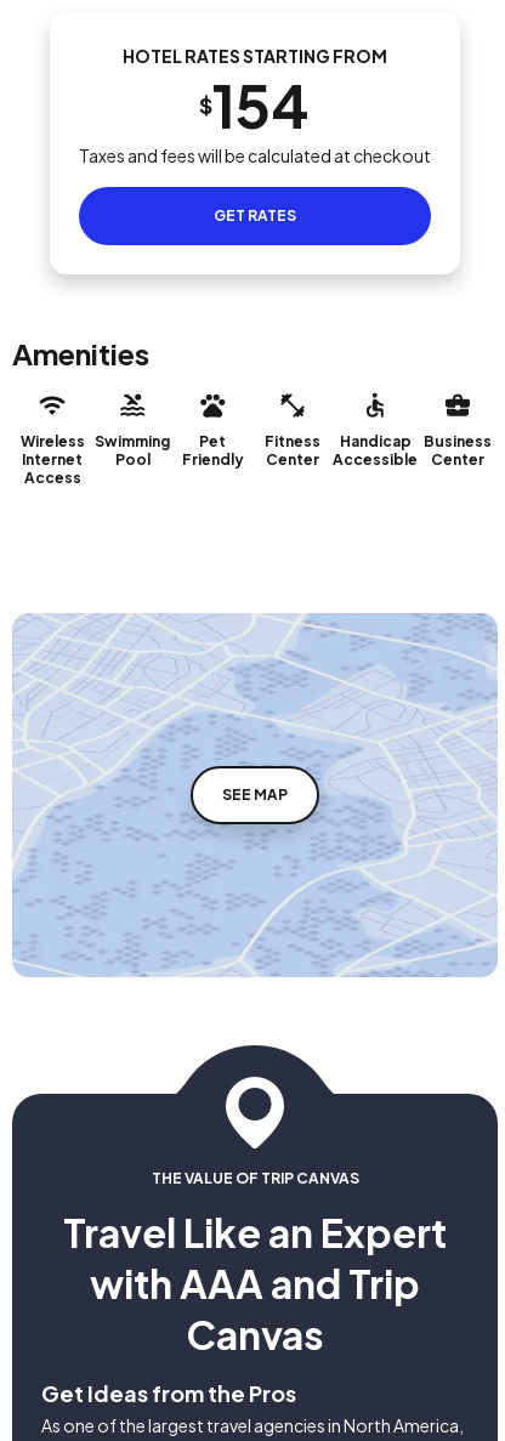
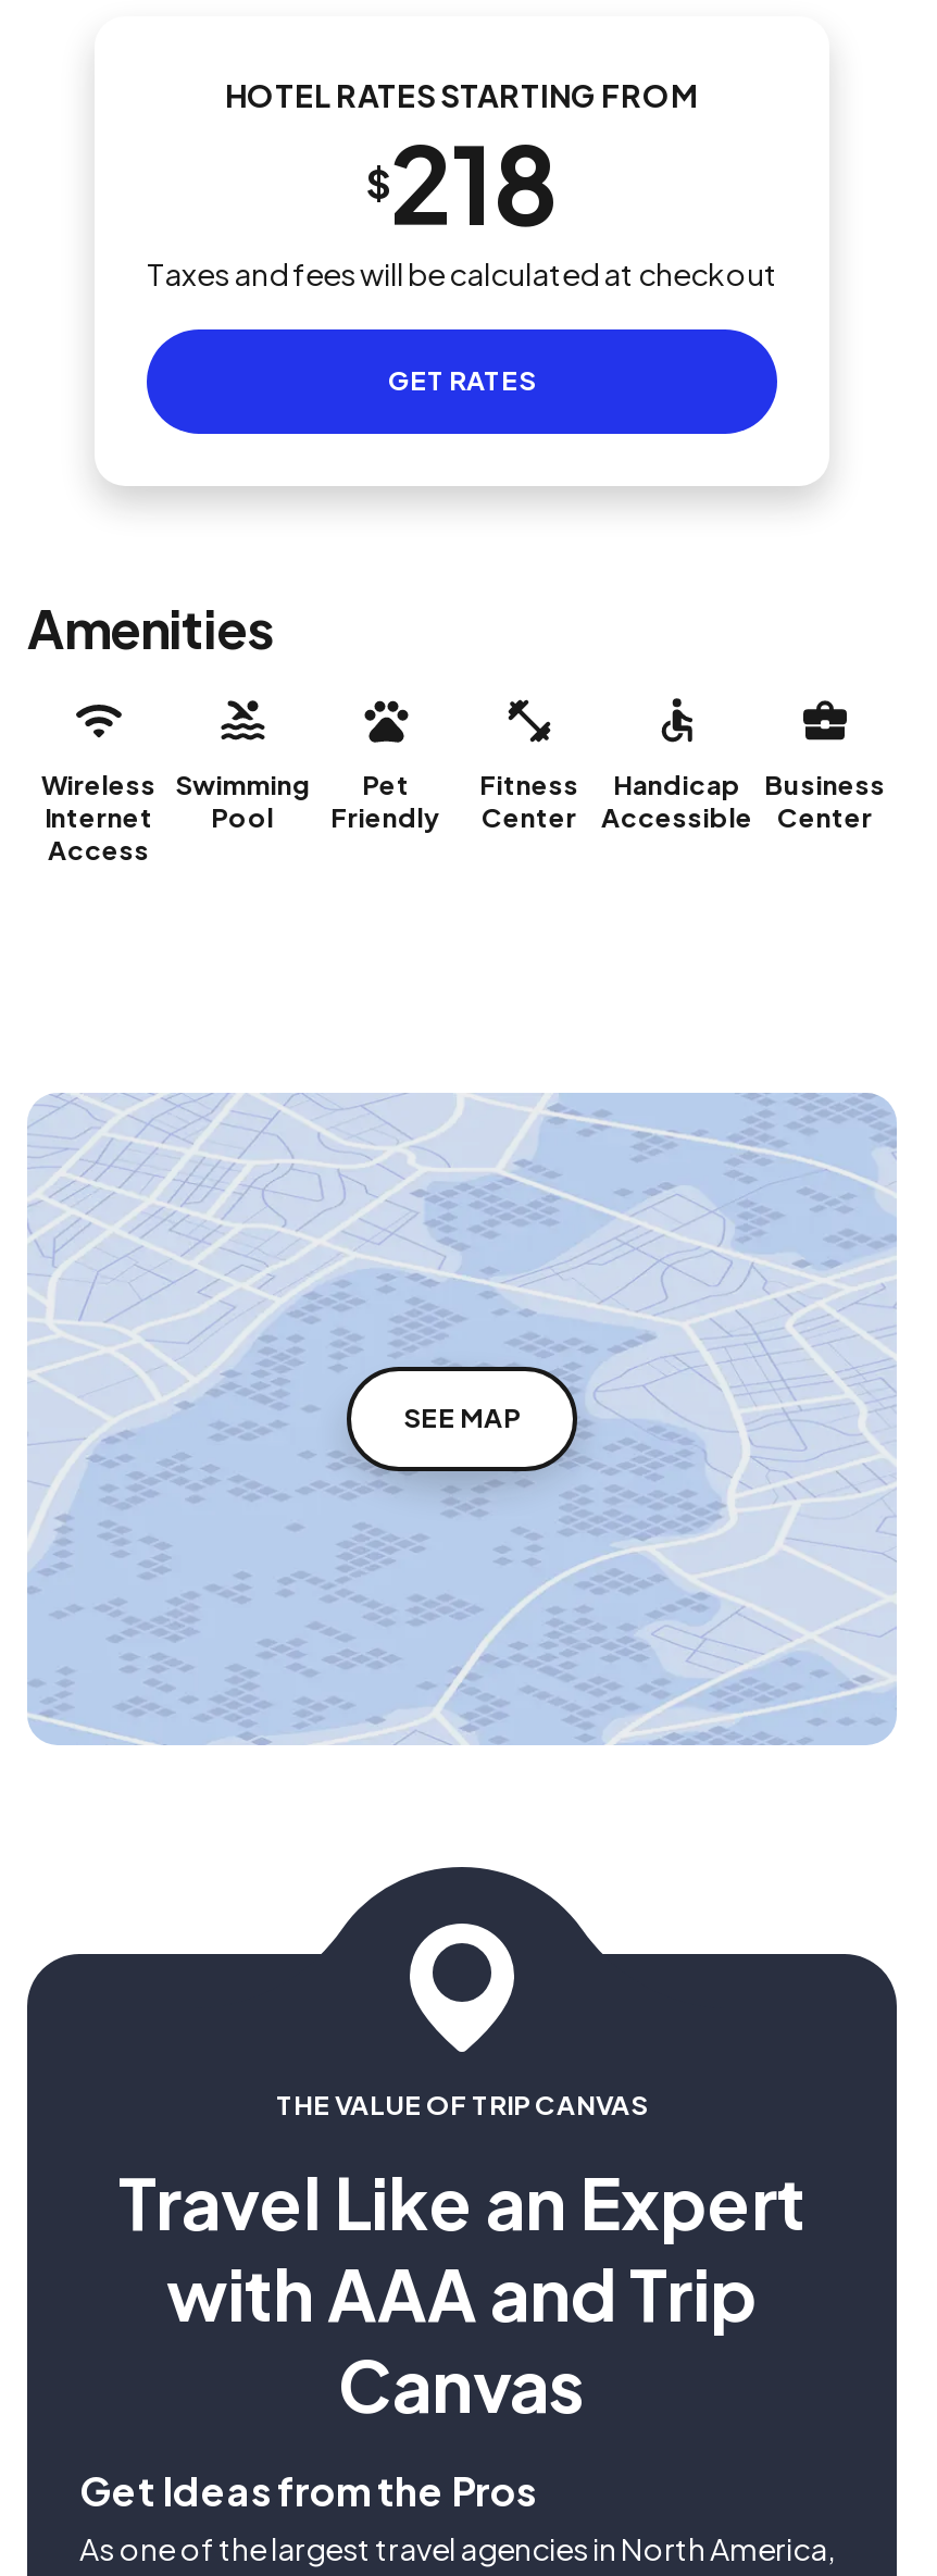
[200,68,310,142] $154 -> [366,116,558,249] $218

